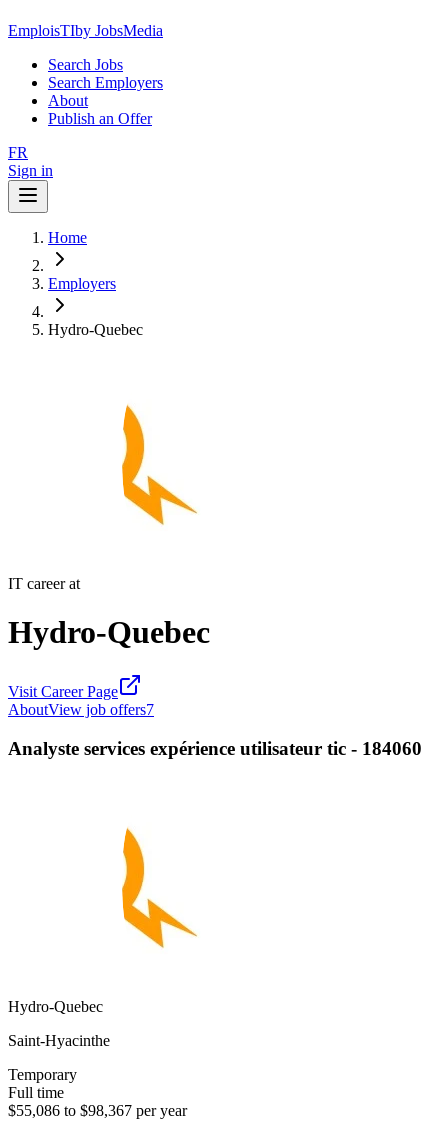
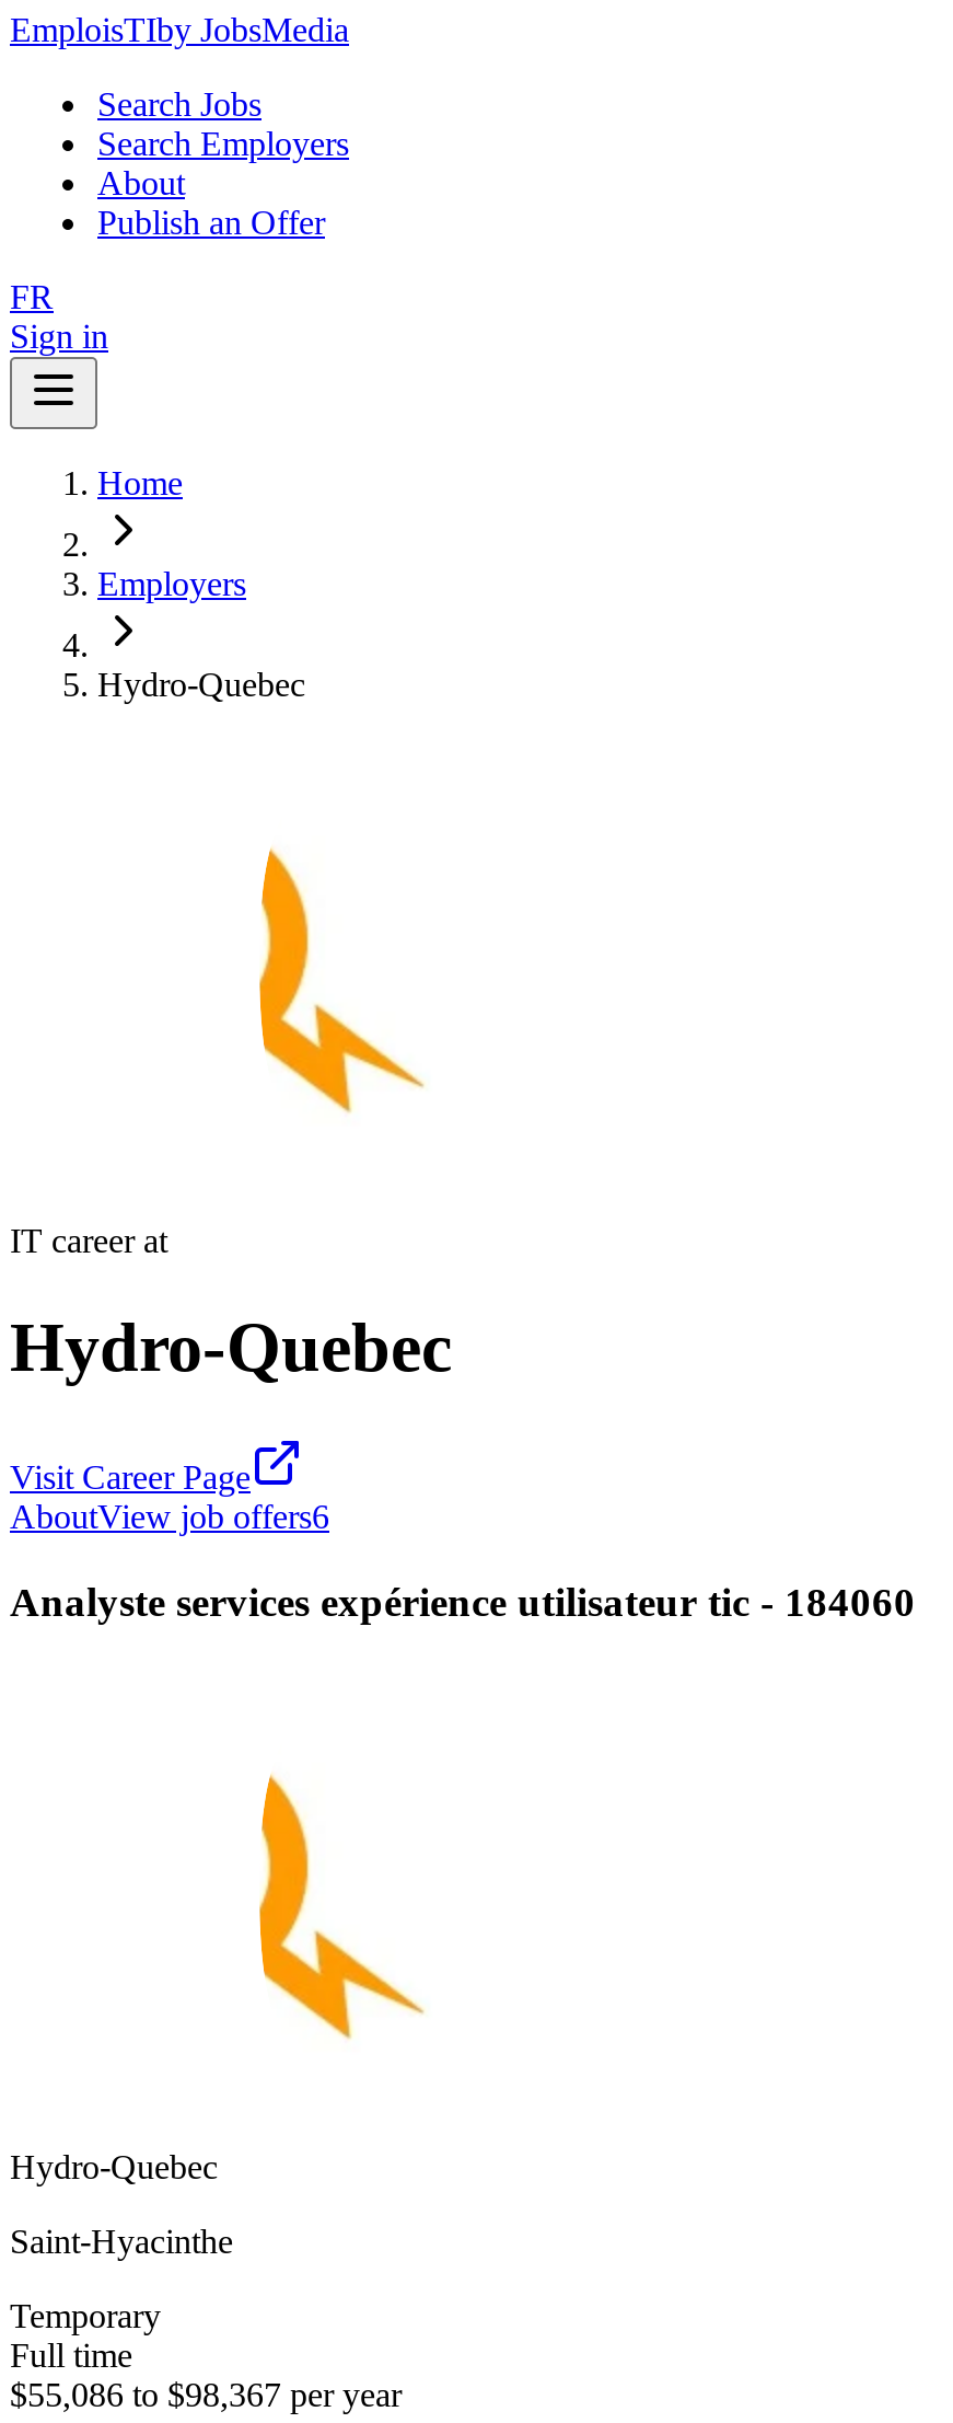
[8,701,154,718] AboutView job offers7 -> [10,1498,329,1535] AboutView job offers6

